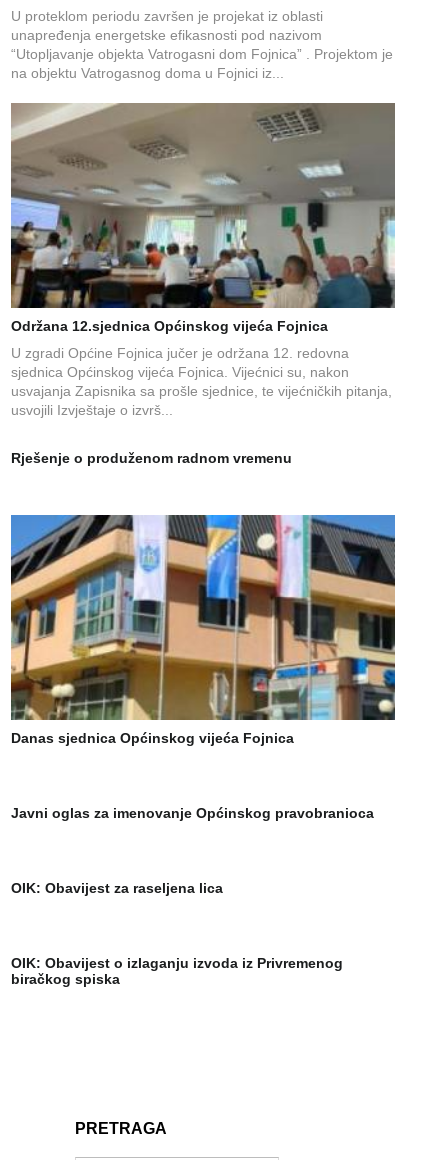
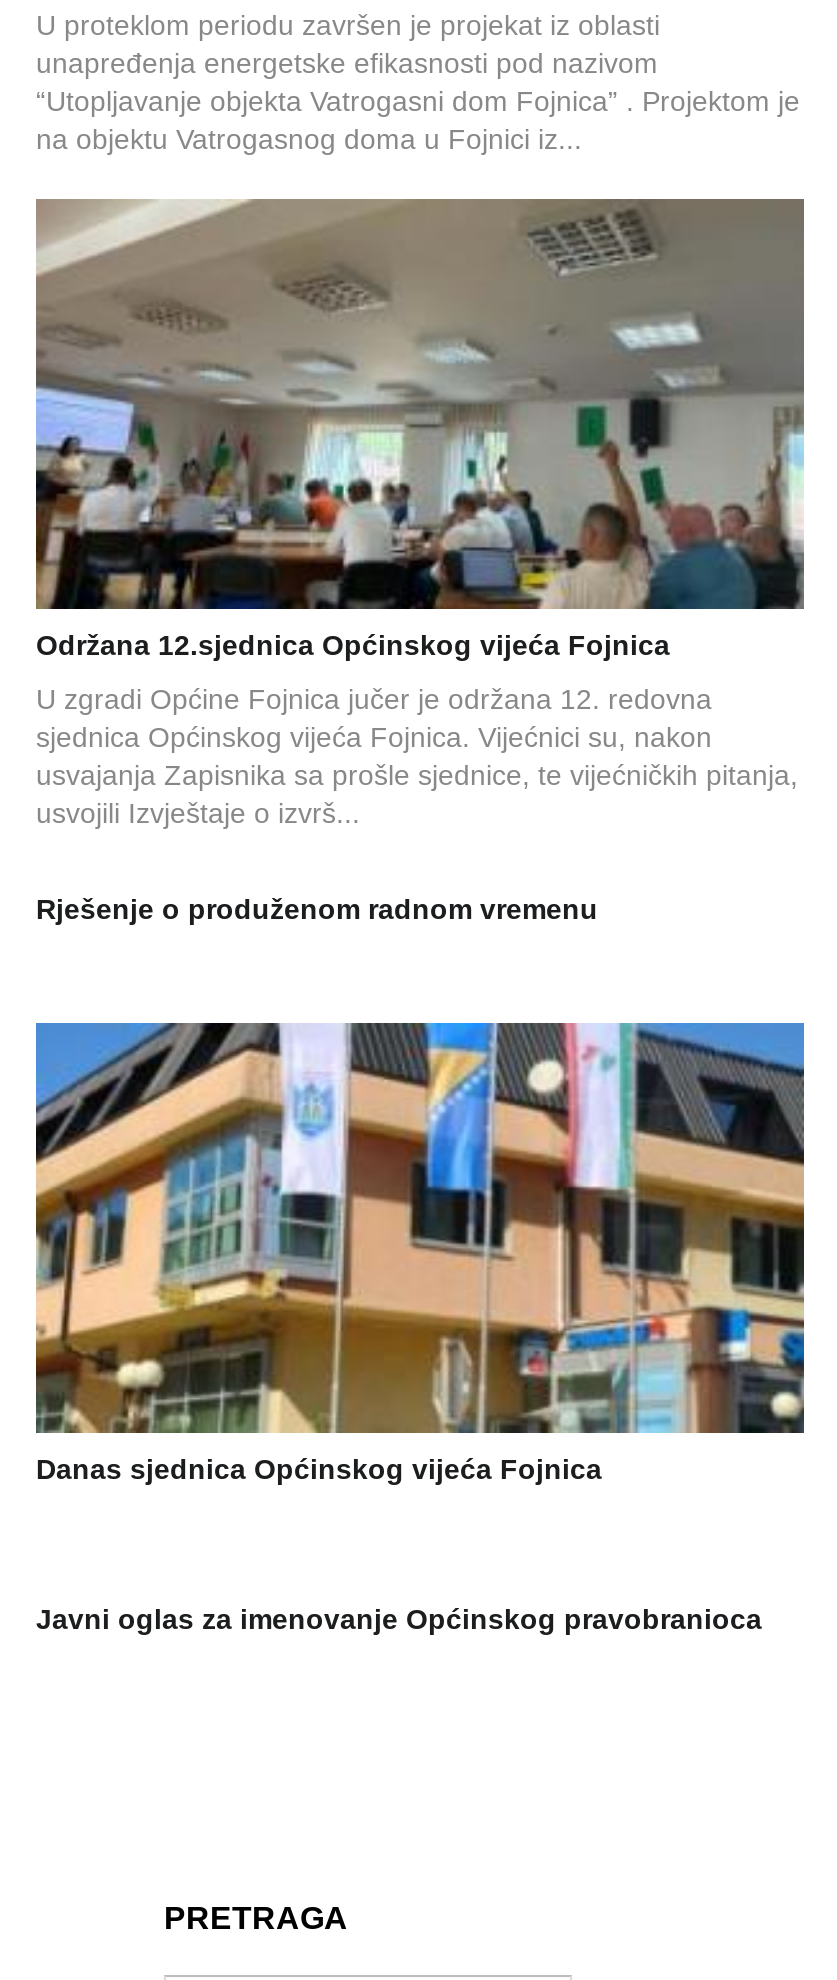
[11,880,223,896] OIK: Obavijest za raseljena lica -> none
[11,955,343,987] OIK: Obavijest o izlaganju izvoda iz Privremenog | biračkog spiska -> none

